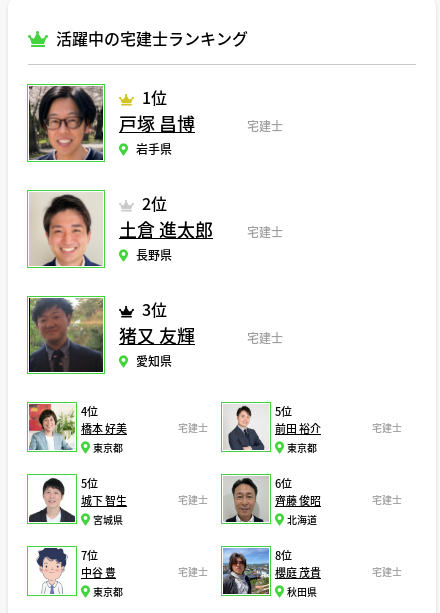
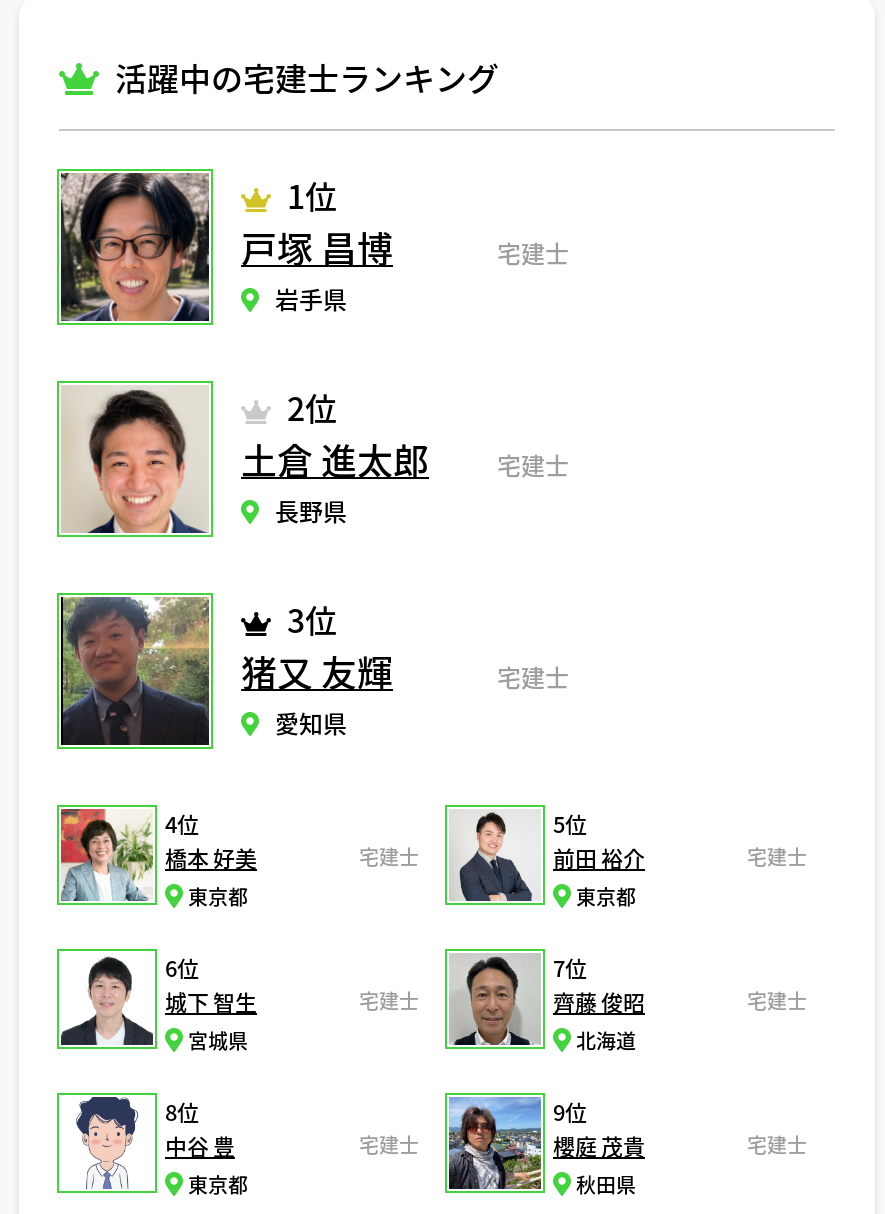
[81,475,98,491] 5位 -> [165,951,199,983] 6位
[275,475,292,491] 6位 -> [553,951,587,983] 7位
[81,547,98,563] 7位 -> [165,1095,199,1127] 8位
[275,547,292,563] 8位 -> [553,1095,587,1127] 9位

